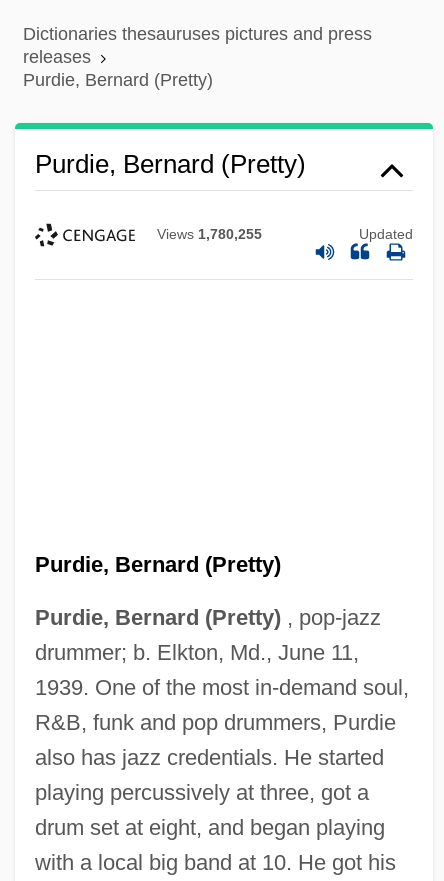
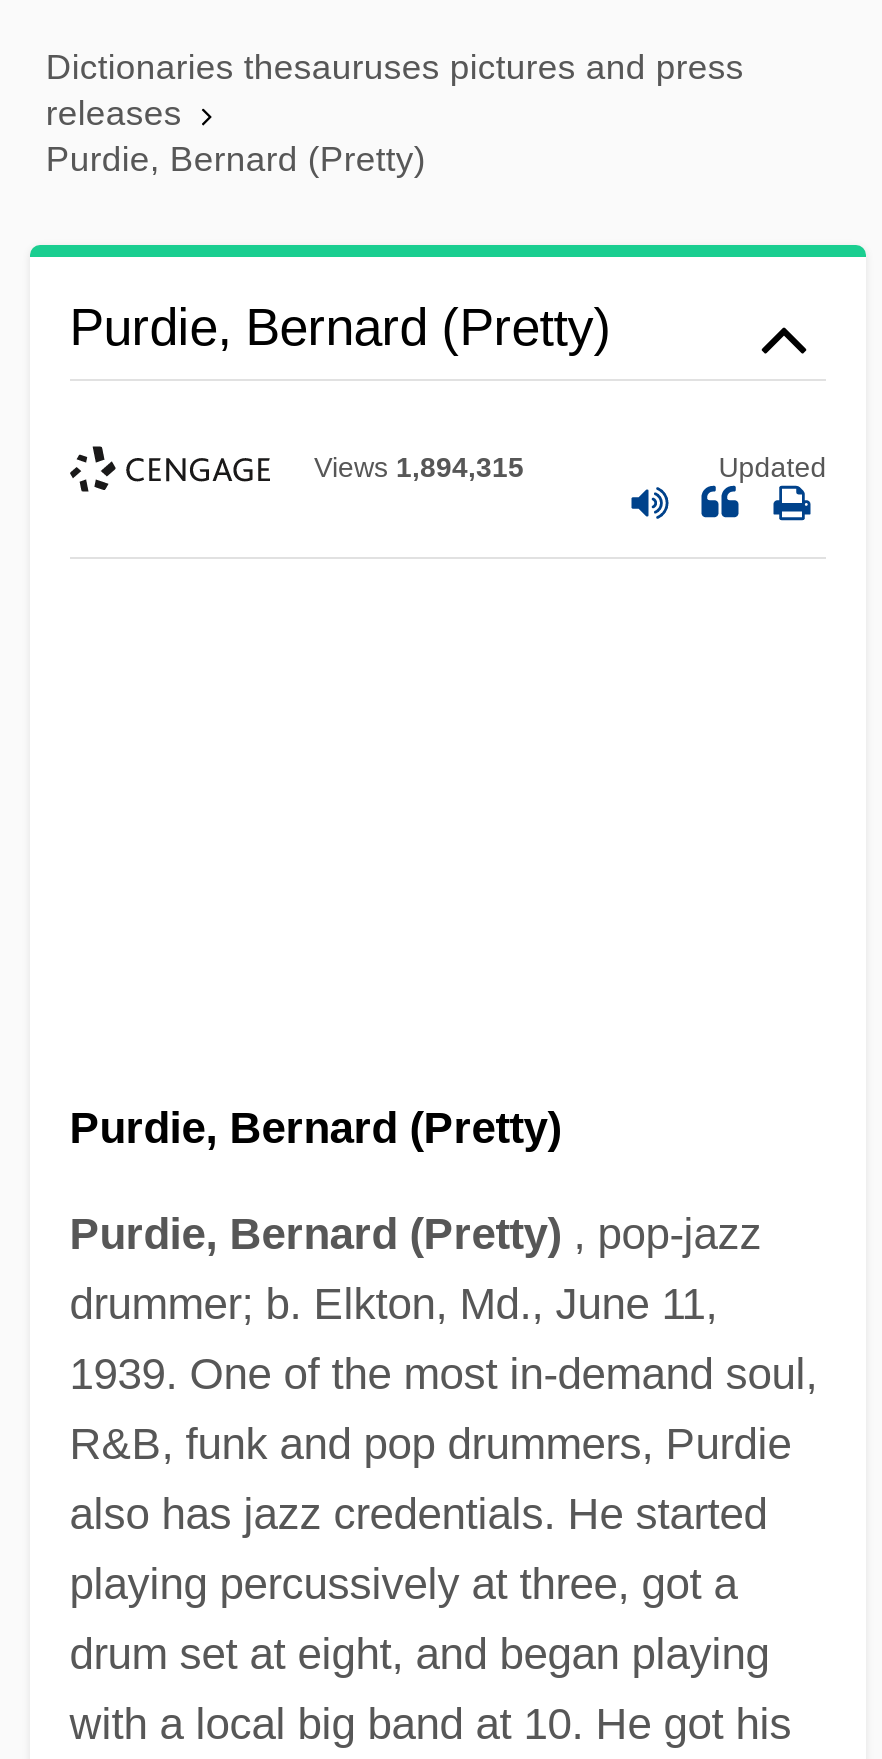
[157,226,262,242] Views 1,780,255 -> [314,452,524,484] Views 1,894,315

